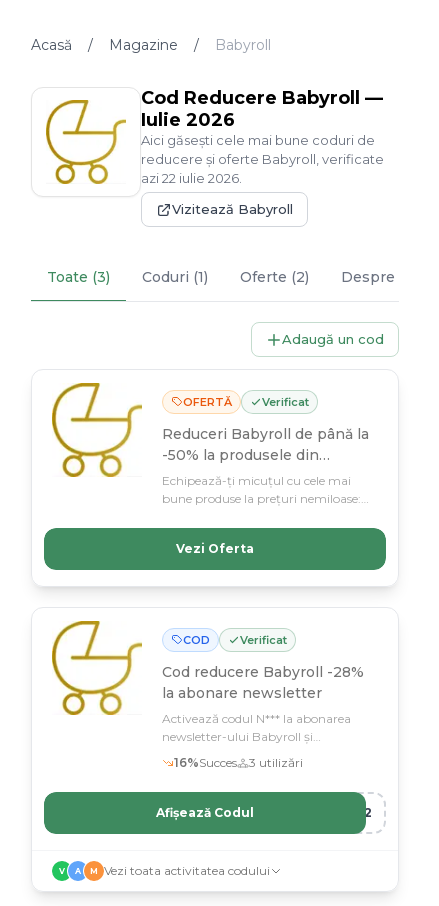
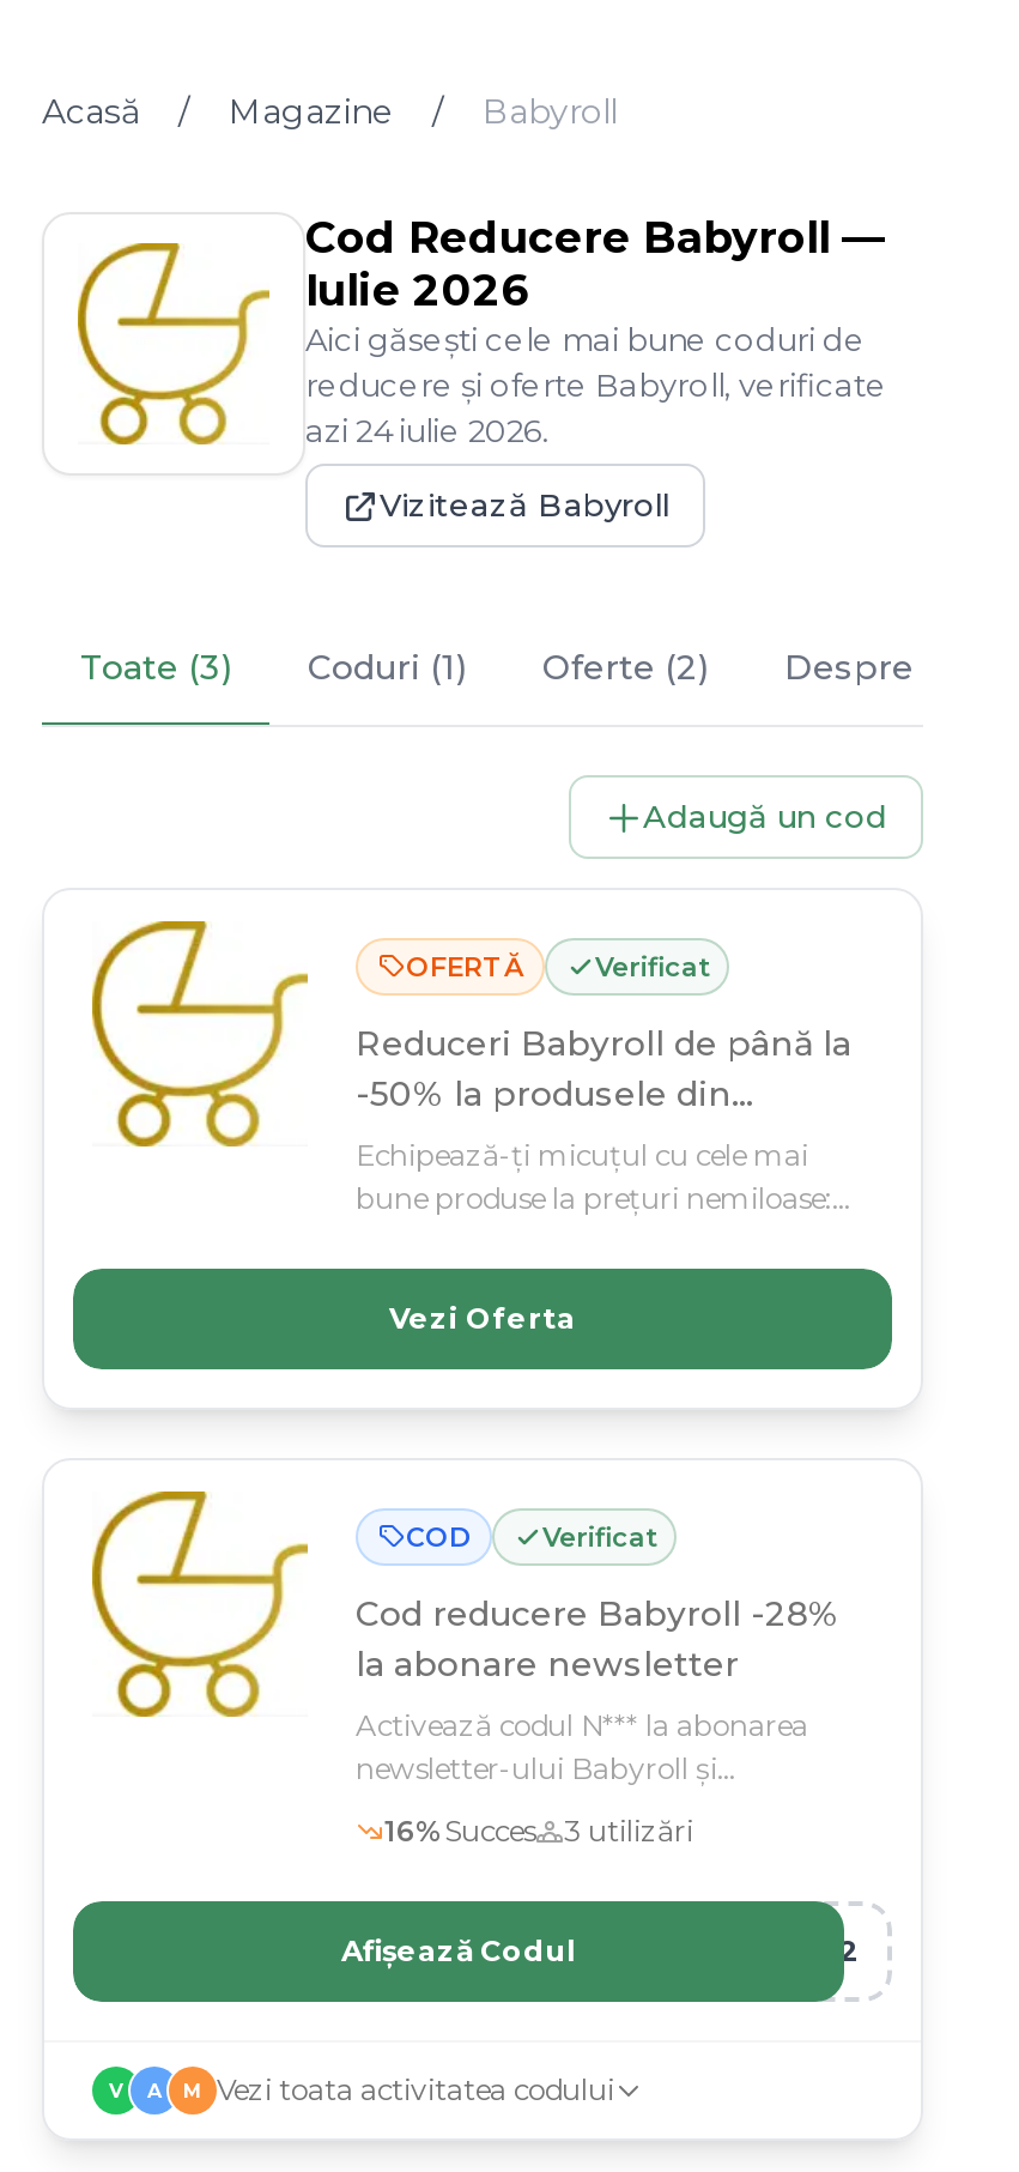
[141,170,242,186] azi 22 iulie 2026. -> [305,411,550,449] azi 24 iulie 2026.

